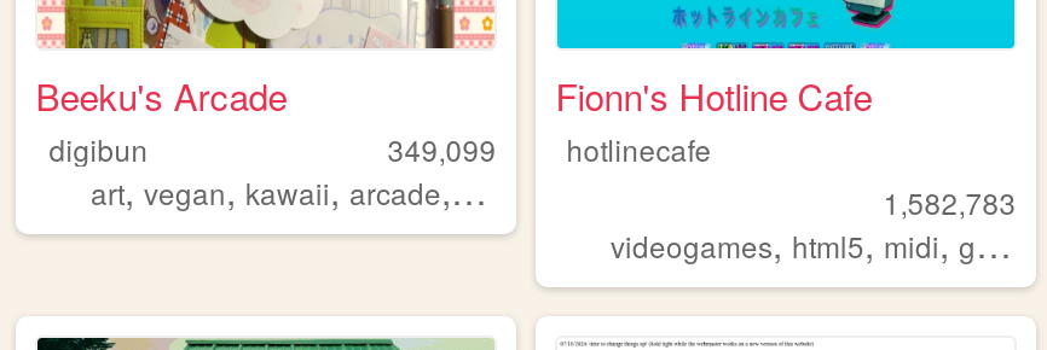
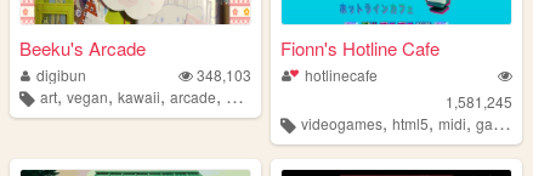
[387,127,496,168] 349,099 -> [196,64,251,85] 348,103
[883,180,1016,221] 1,582,783 -> [445,91,512,111] 1,581,245

